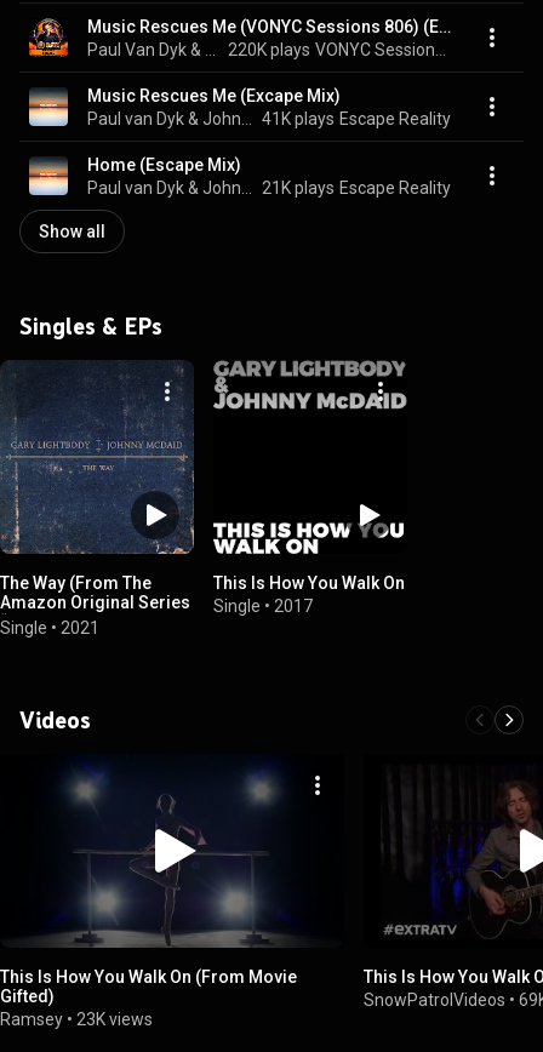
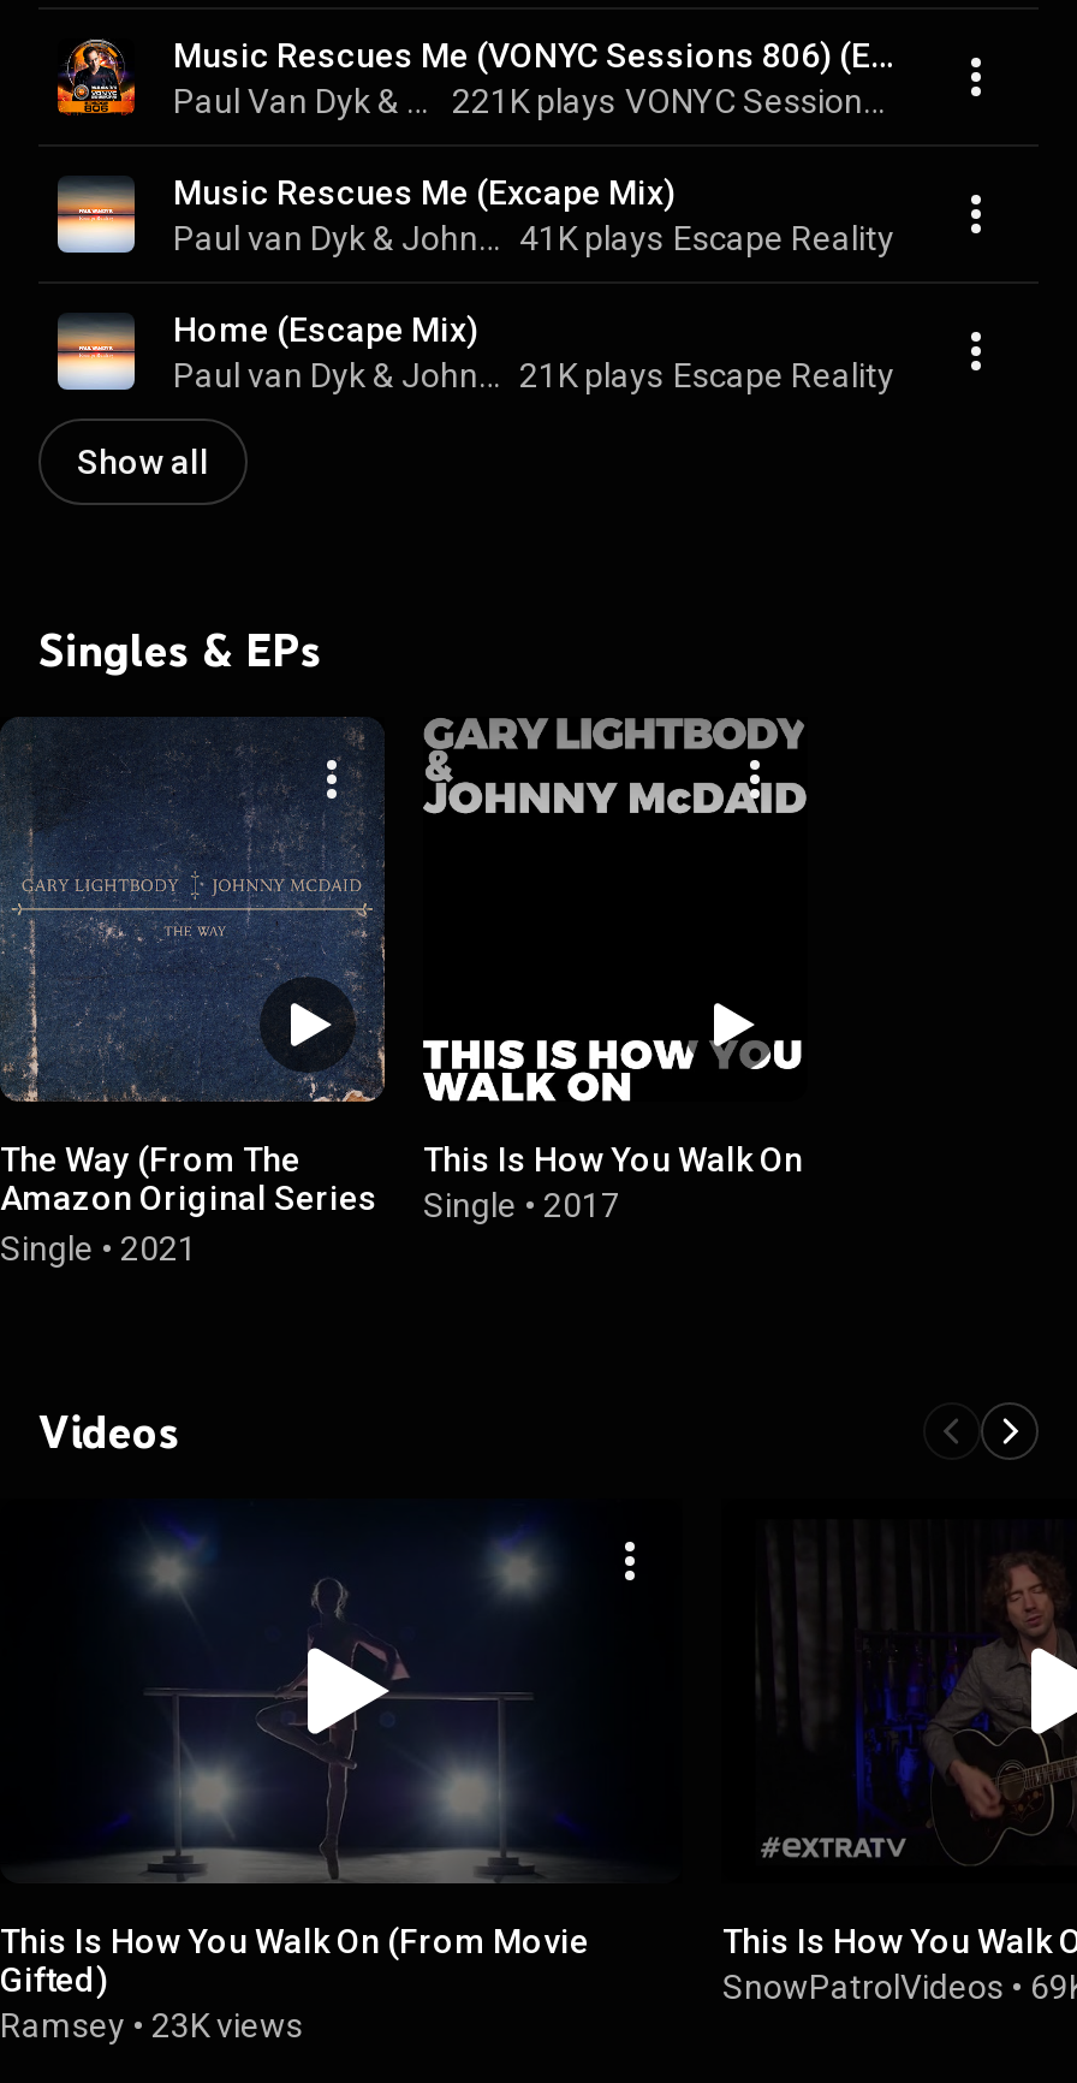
[228,39,310,59] 220K plays -> [452,81,615,119] 221K plays

